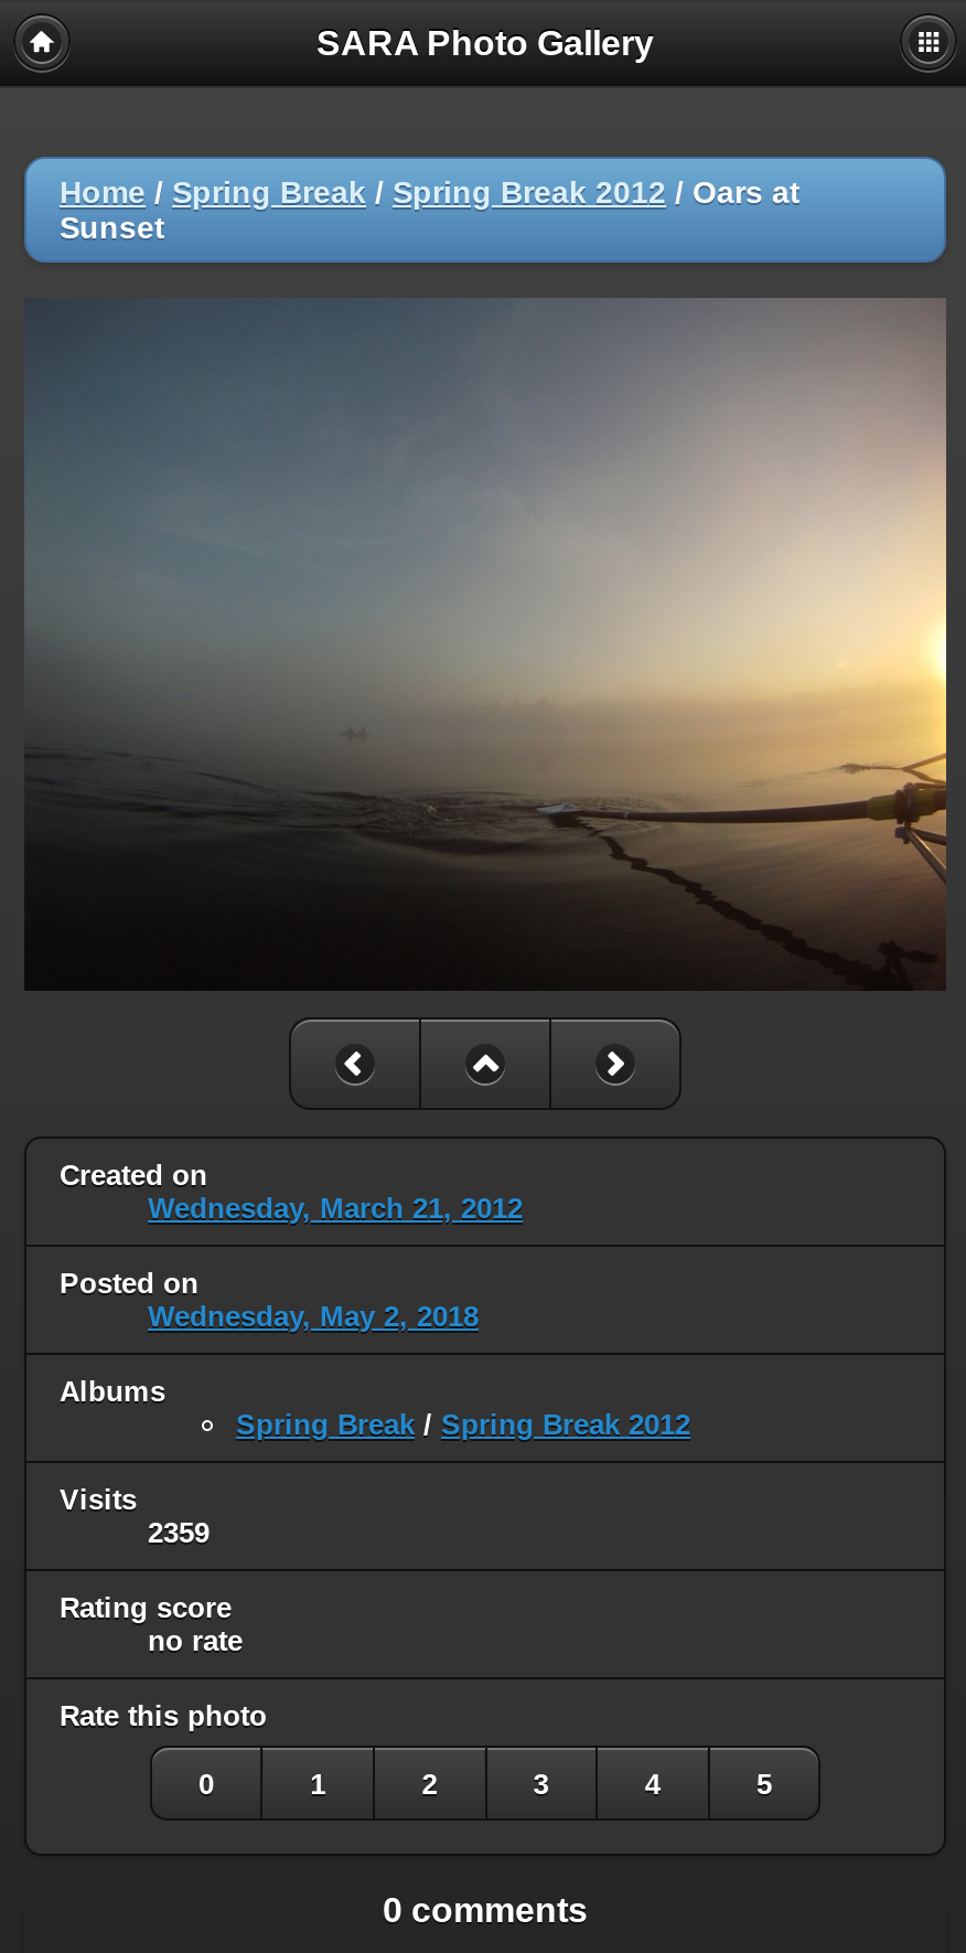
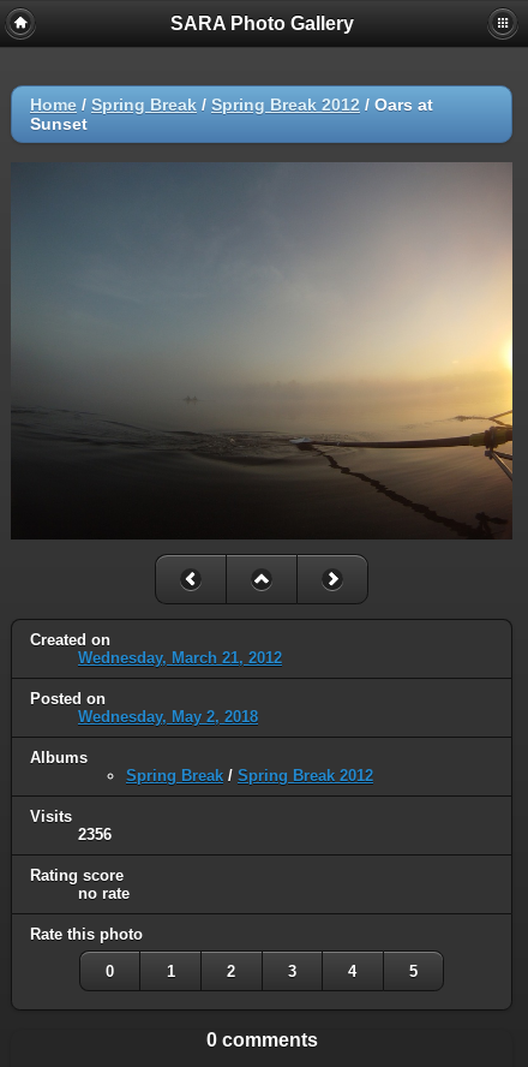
[148,1516,210,1550] 2359 -> [78,826,112,844] 2356

